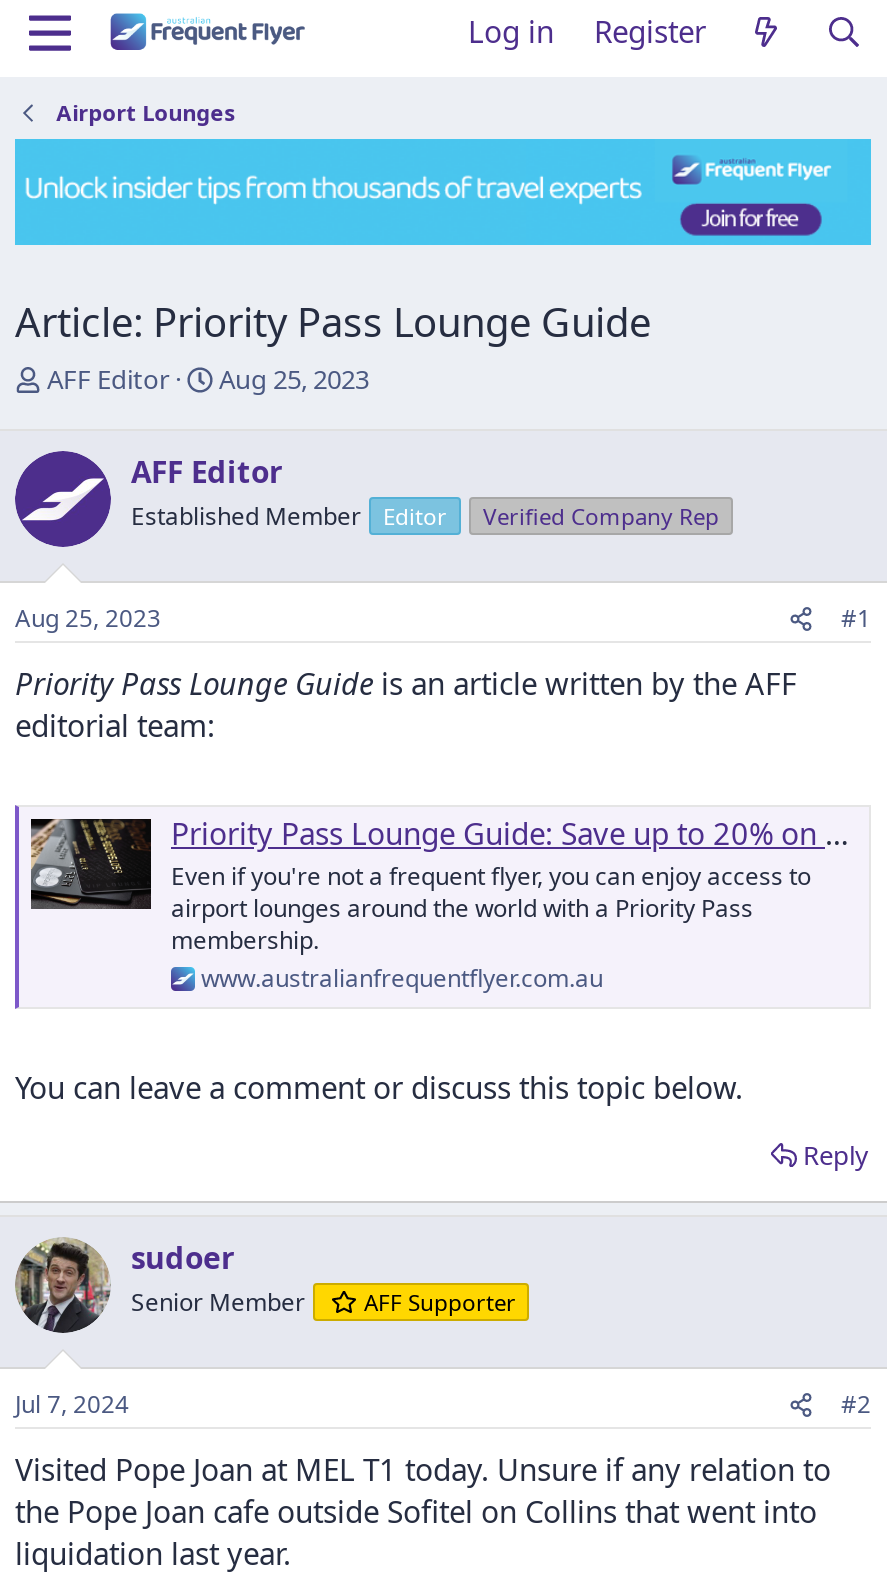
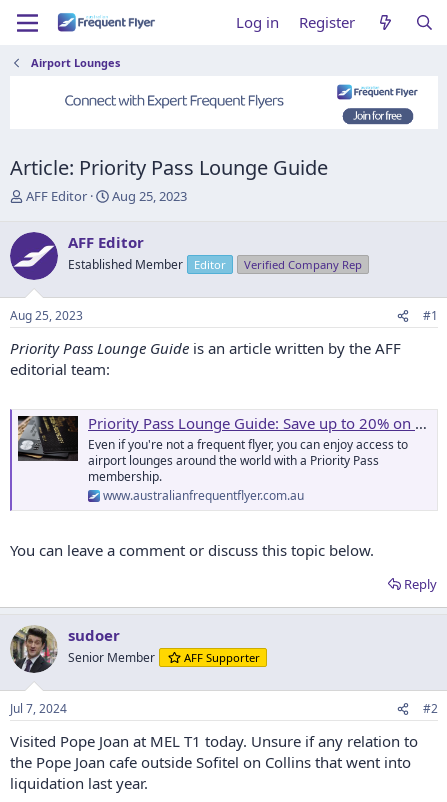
[13,137,873,247] [image] -> [10,76,438,129] [image]

